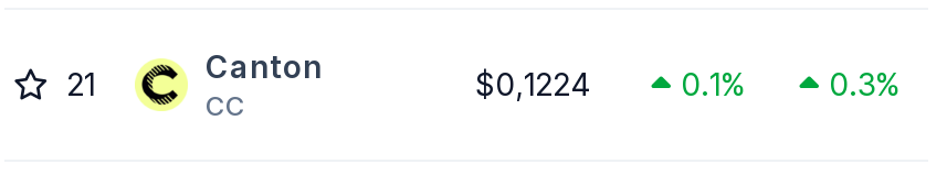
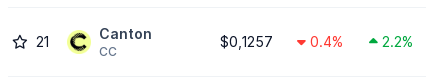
[475,64,590,101] $0,1224 -> [220,33,273,50] $0,1257
[681,64,745,101] 0.1% -> [310,33,343,50] 0.4%
[829,64,899,101] 0.3% -> [382,33,413,50] 2.2%

